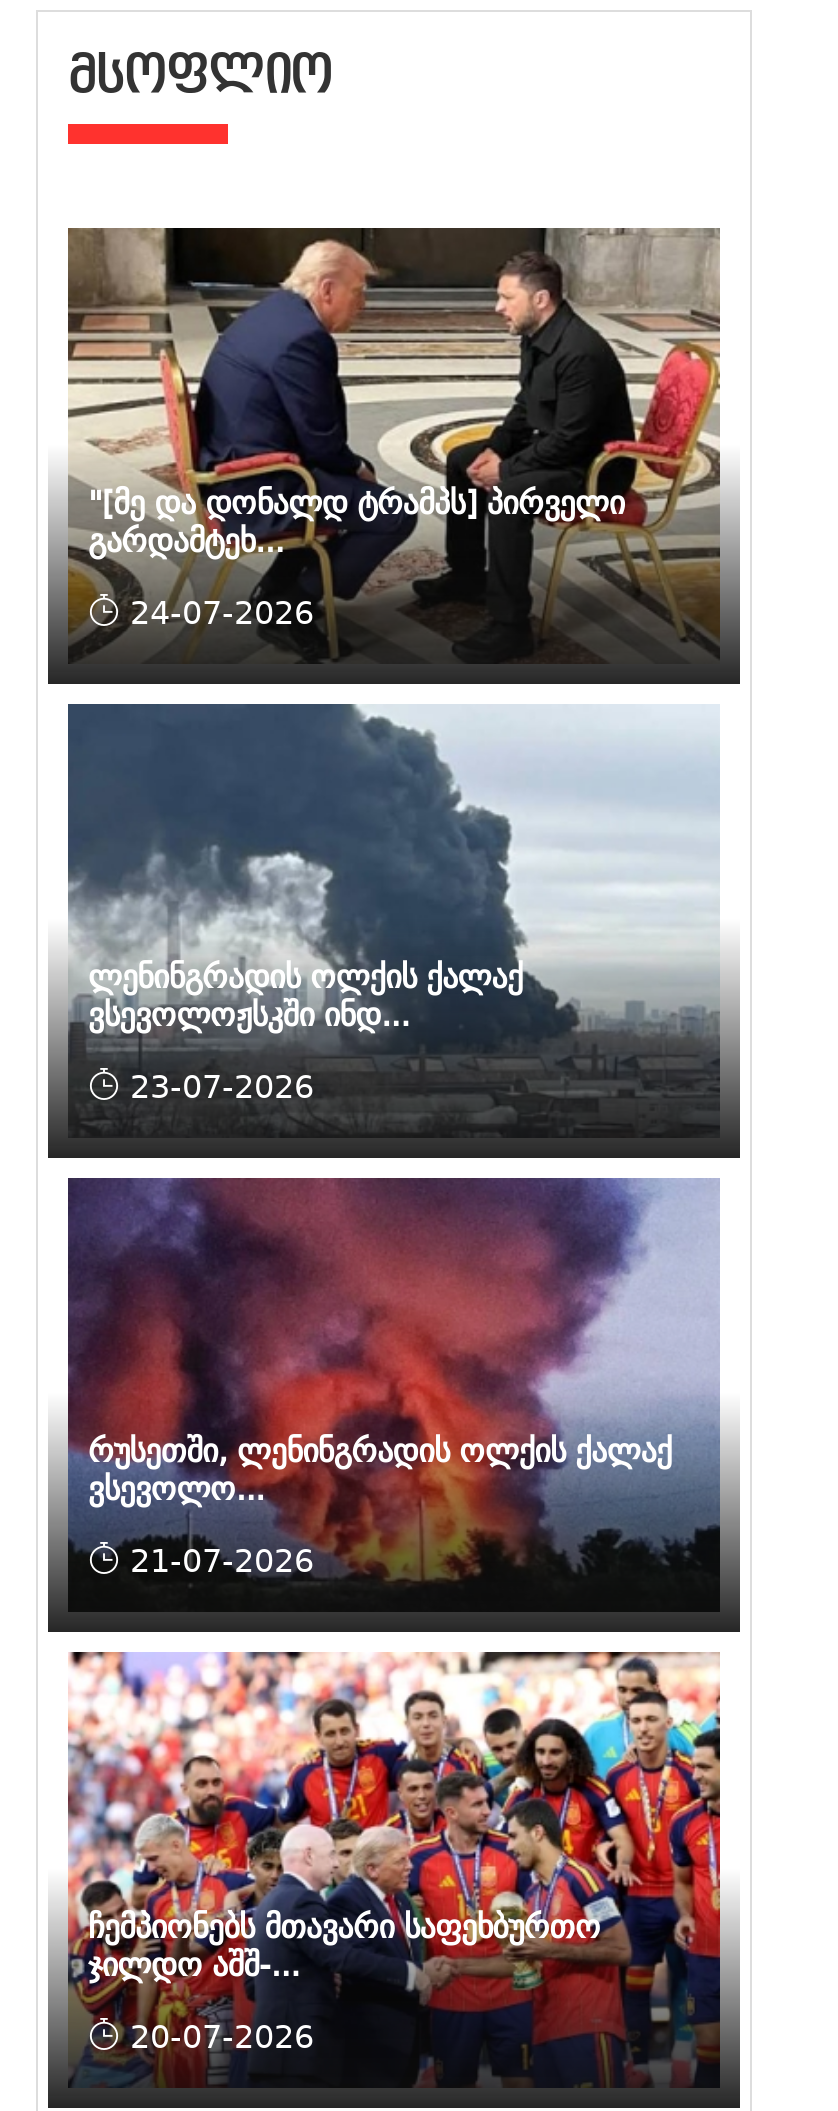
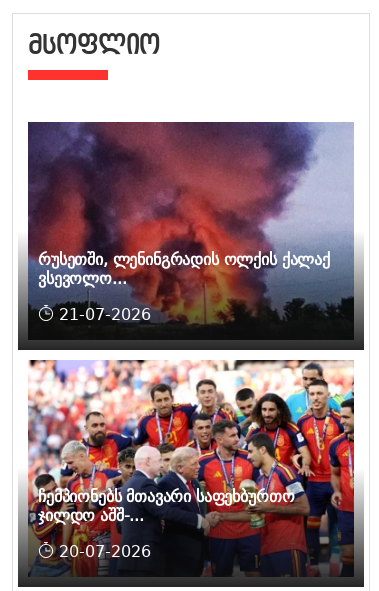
[68,226,722,662] [image] | "[მე და დონალდ ტრამპს] პირველი | გარდამტეხ... | 24-07-2026 -> none
[66,702,720,1132] [image] | ლენინგრადის ოლქის ქალაქ | ვსევოლოჟსკში ინდ... | 23-07-2026 -> none

